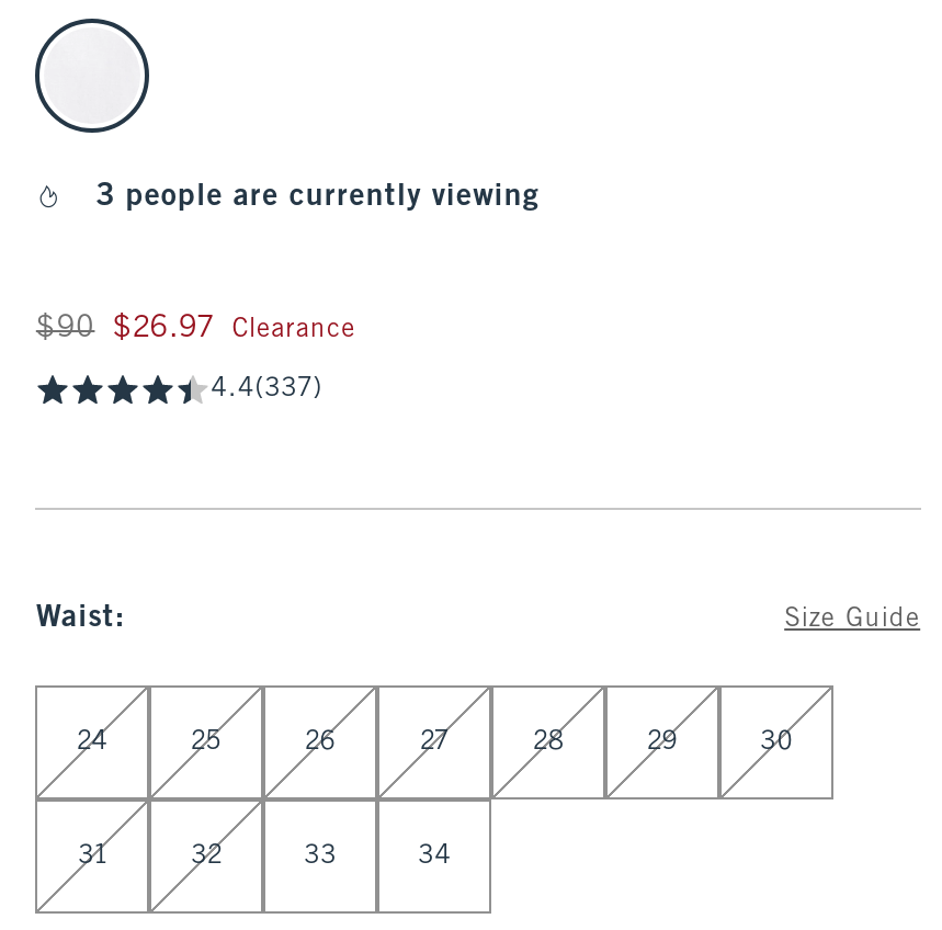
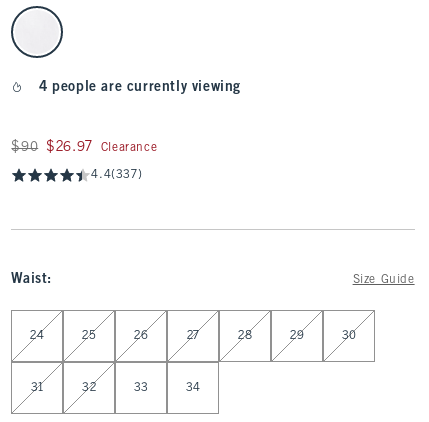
[97,183,540,212] 3 people are currently viewing -> [39,81,241,94] 4 people are currently viewing

